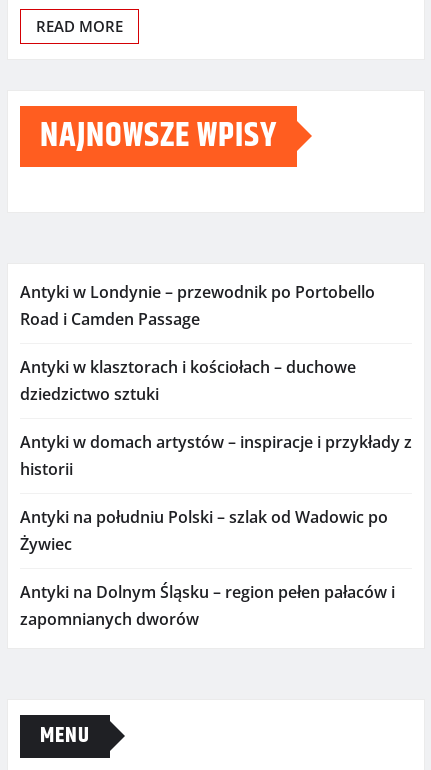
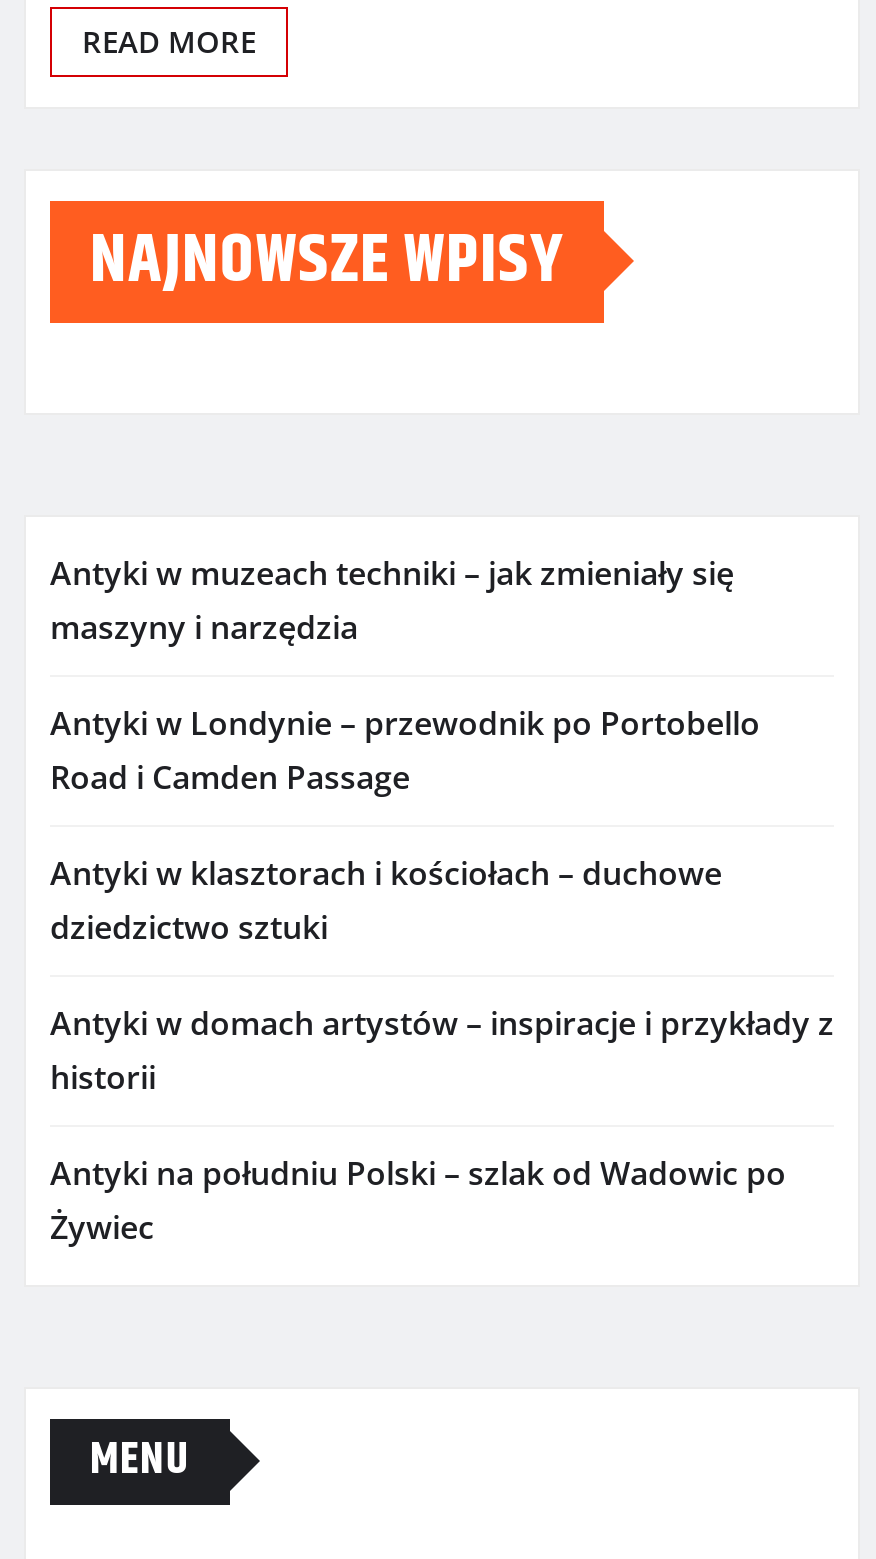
none -> [50,551,734,649] Antyki w muzeach techniki – jak zmieniały się | maszyny i narzędzia
moved [20,281,412,555] -> [50,701,834,1249]: Antyki w Londynie – przewodnik po Portobello | Road i Camden Passage | Antyki w klasztorach i kościołach – duchowe | dziedzictwo sztuki | Antyki w domach artystów – inspiracje i przykłady z | historii | Antyki na południu Polski – szlak od Wadowic po | Żywiec
[20,581,395,630] Antyki na Dolnym Śląsku – region pełen pałaców i | zapomnianych dworów -> none

